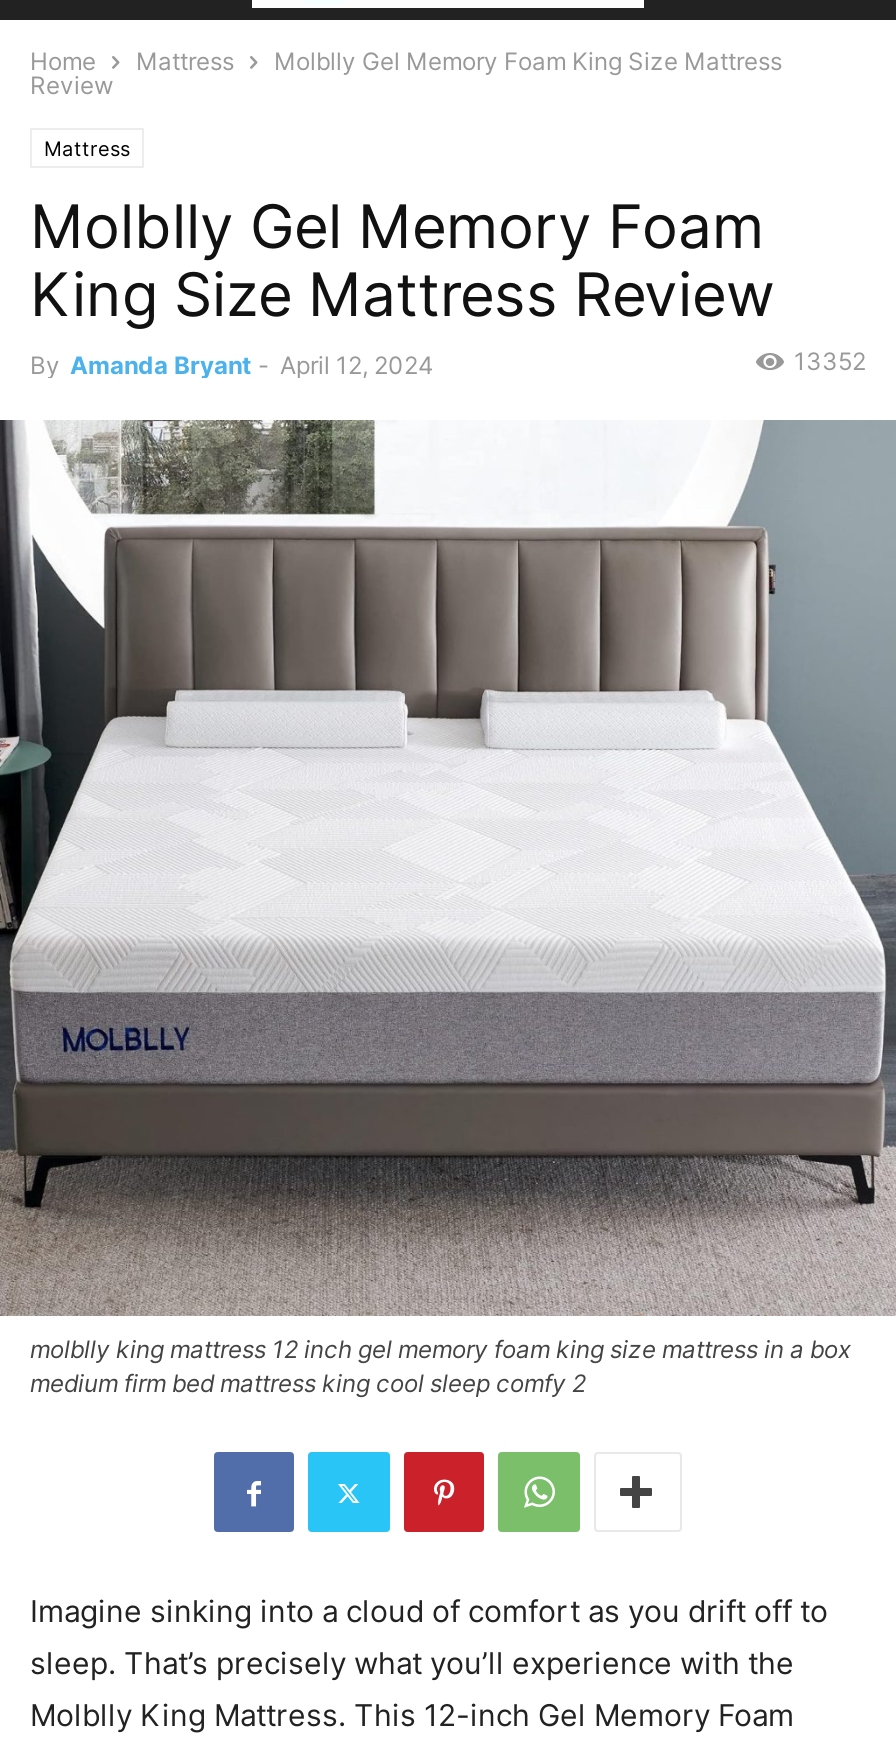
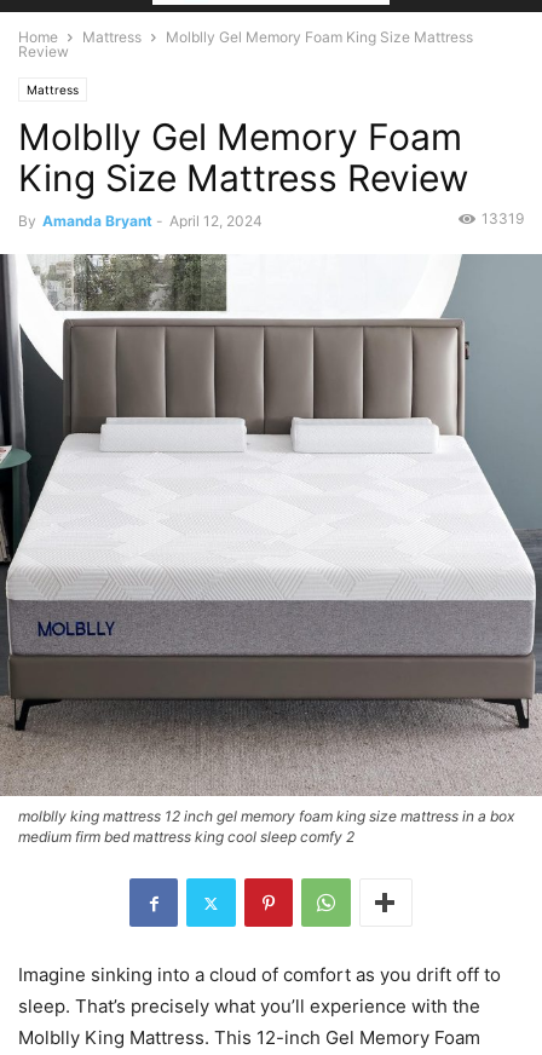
[794,346,866,376] 13352 -> [482,209,524,227] 13319

